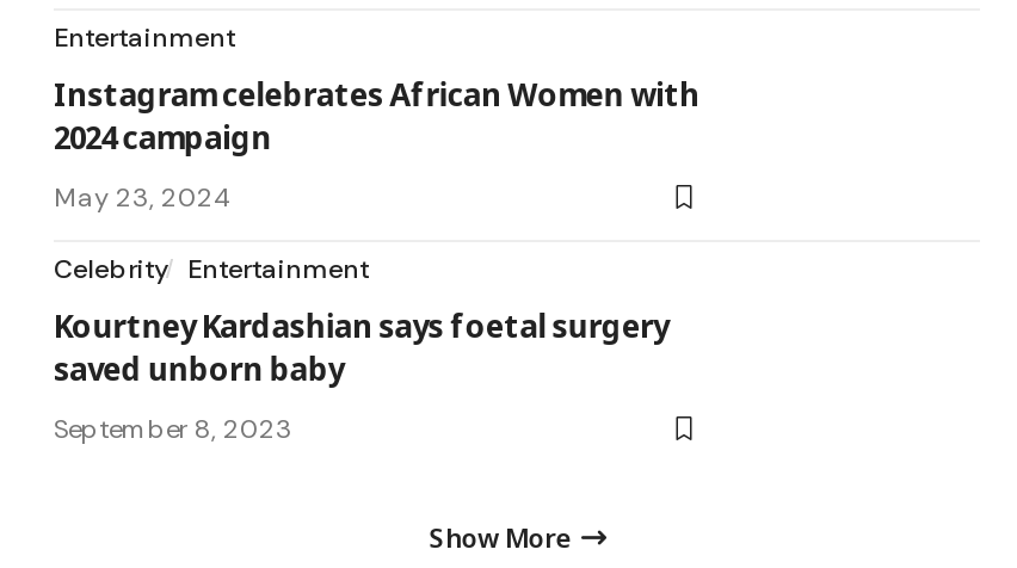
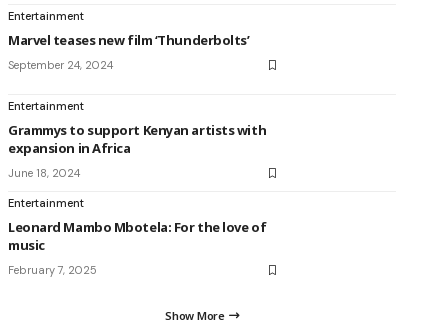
[54,73,700,445] Instagram celebrates African Women with | 2024 campaign | May 23, 2024 | Celebrity Entertainment | Kourtney Kardashian says foetal surgery | saved unborn baby | September 8, 2023 -> [8,31,266,277] Marvel teases new film ‘Thunderbolts’ | September 24, 2024 | Entertainment | Grammys to support Kenyan artists with | expansion in Africa | June 18, 2024 | Entertainment | Leonard Mambo Mbotela: For the love of | music | February 7, 2025

